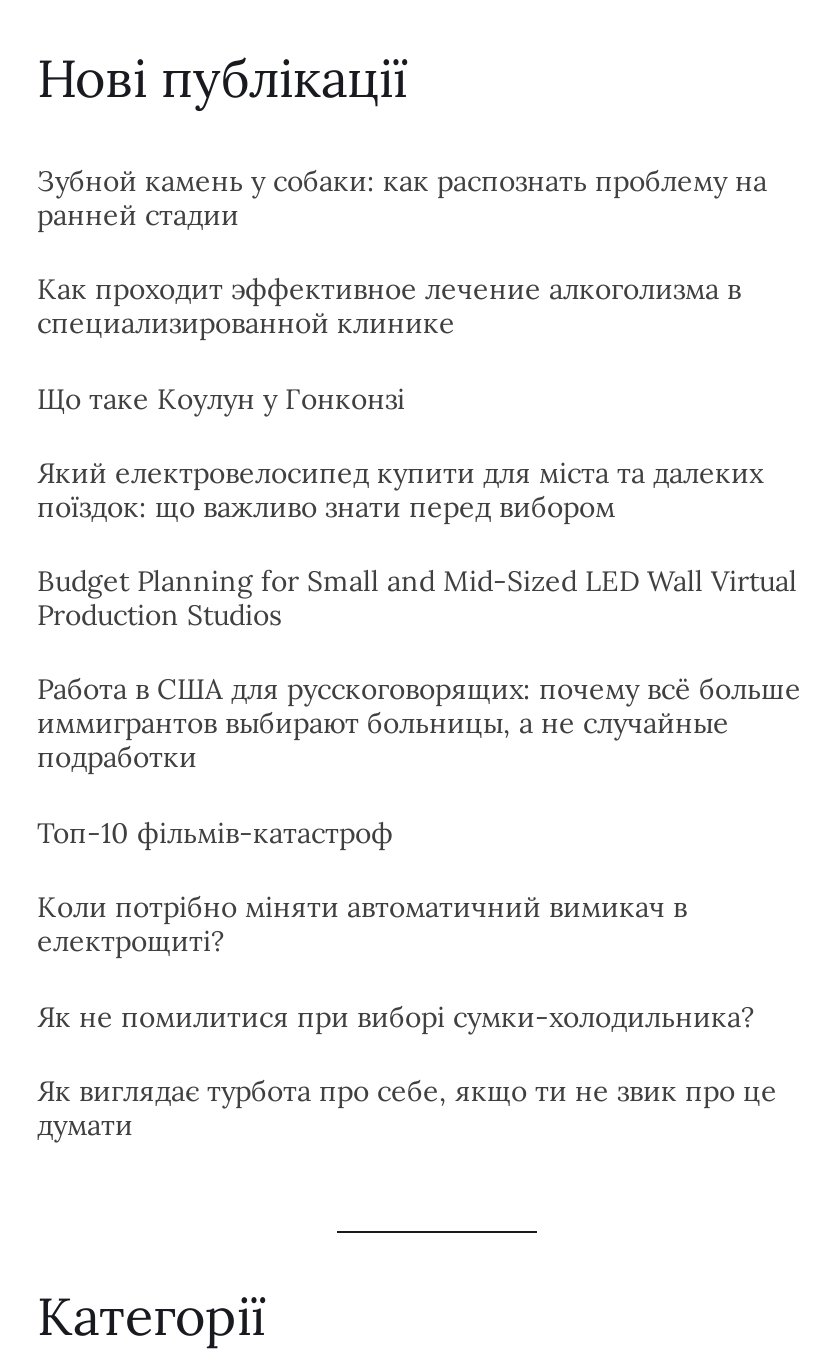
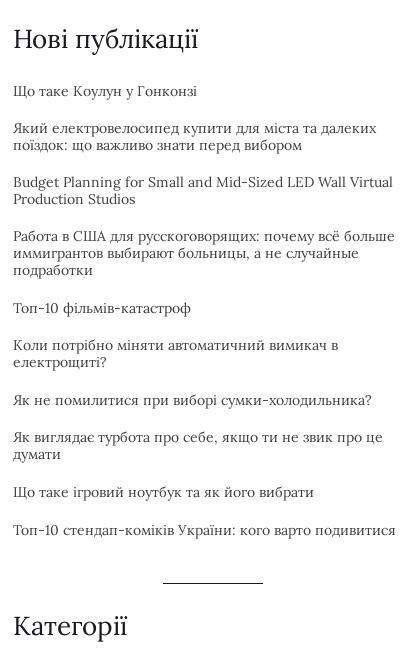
[37,162,767,340] Зубной камень у собаки: как распознать проблему на | ранней стадии | Как проходит эффективное лечение алкоголизма в | специализированной клинике -> none
moved [37,380,801,1142] -> [13,82,395,463]: Що таке Коулун у Гонконзі | Який електровелосипед купити для міста та далеких | поїздок: що важливо знати перед вибором | ... | Як виглядає турбота про себе, якщо ти не звик про це | думати
none -> [13,483,396,539] Що таке ігровий ноутбук та як його вибрати | Топ-10 стендап-коміків України: кого варто подивитися

